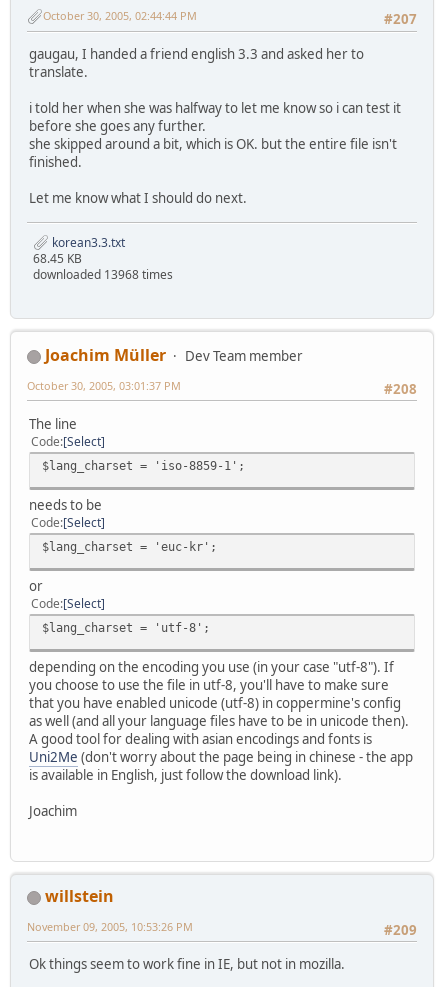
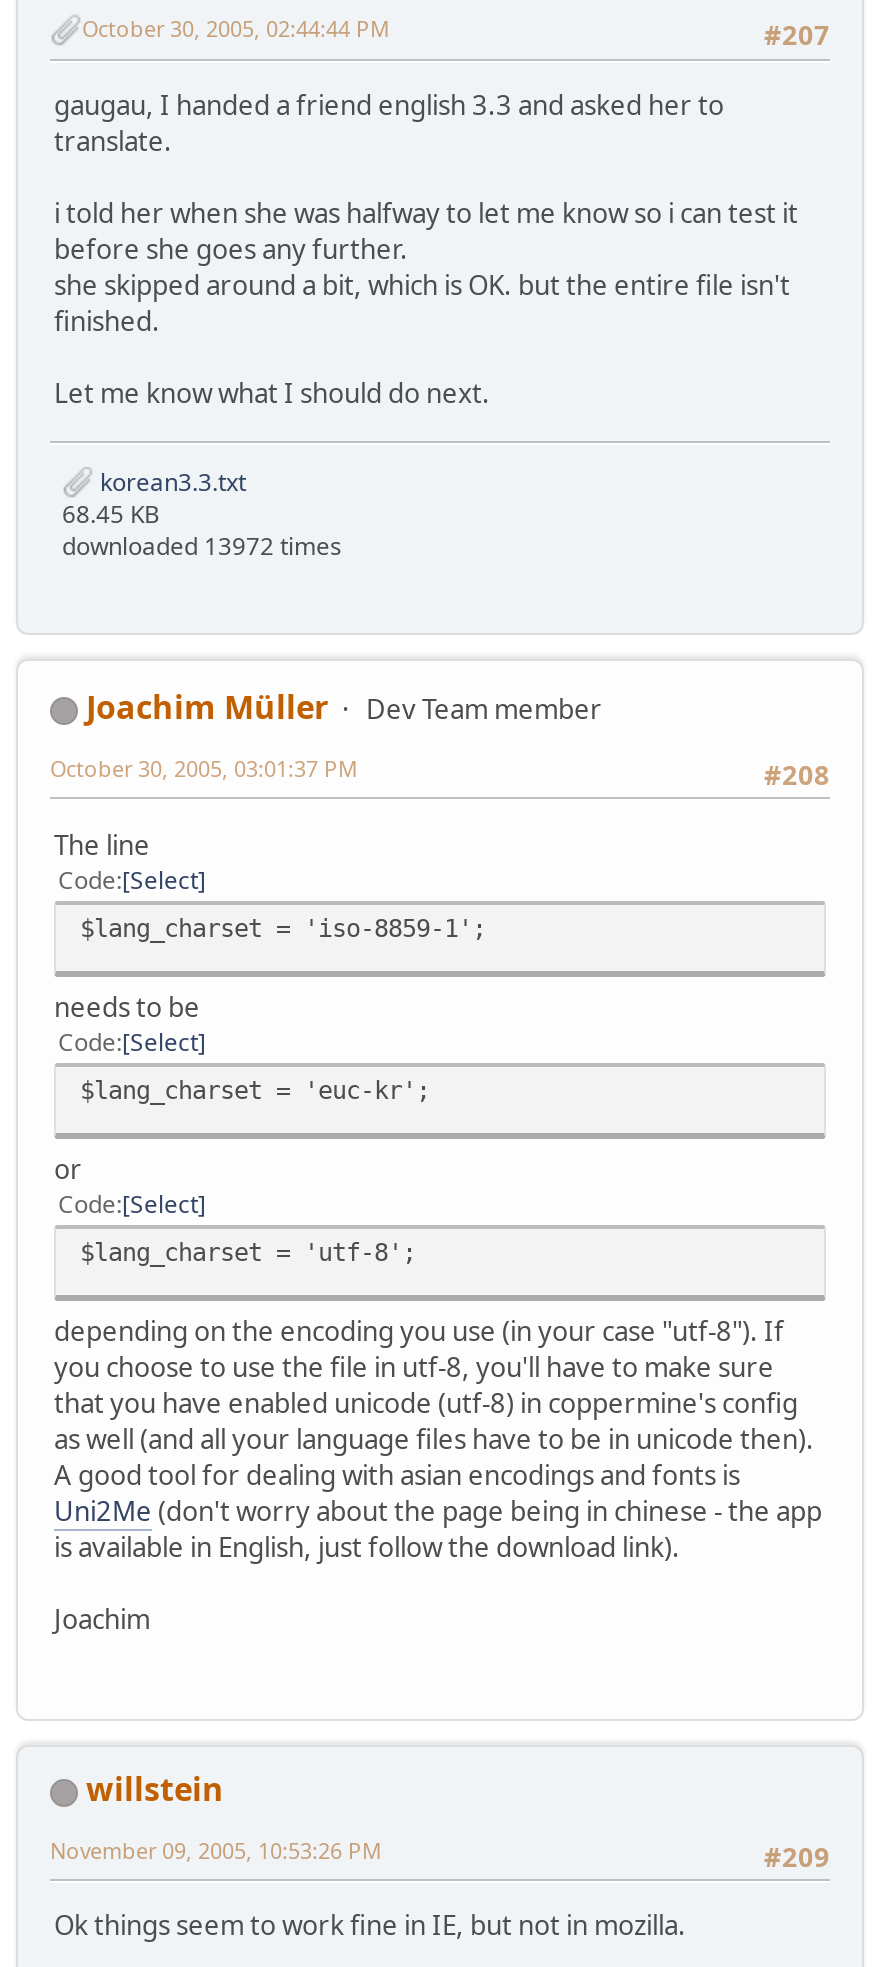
[33,266,173,283] downloaded 13968 times -> [62,530,342,564] downloaded 13972 times

